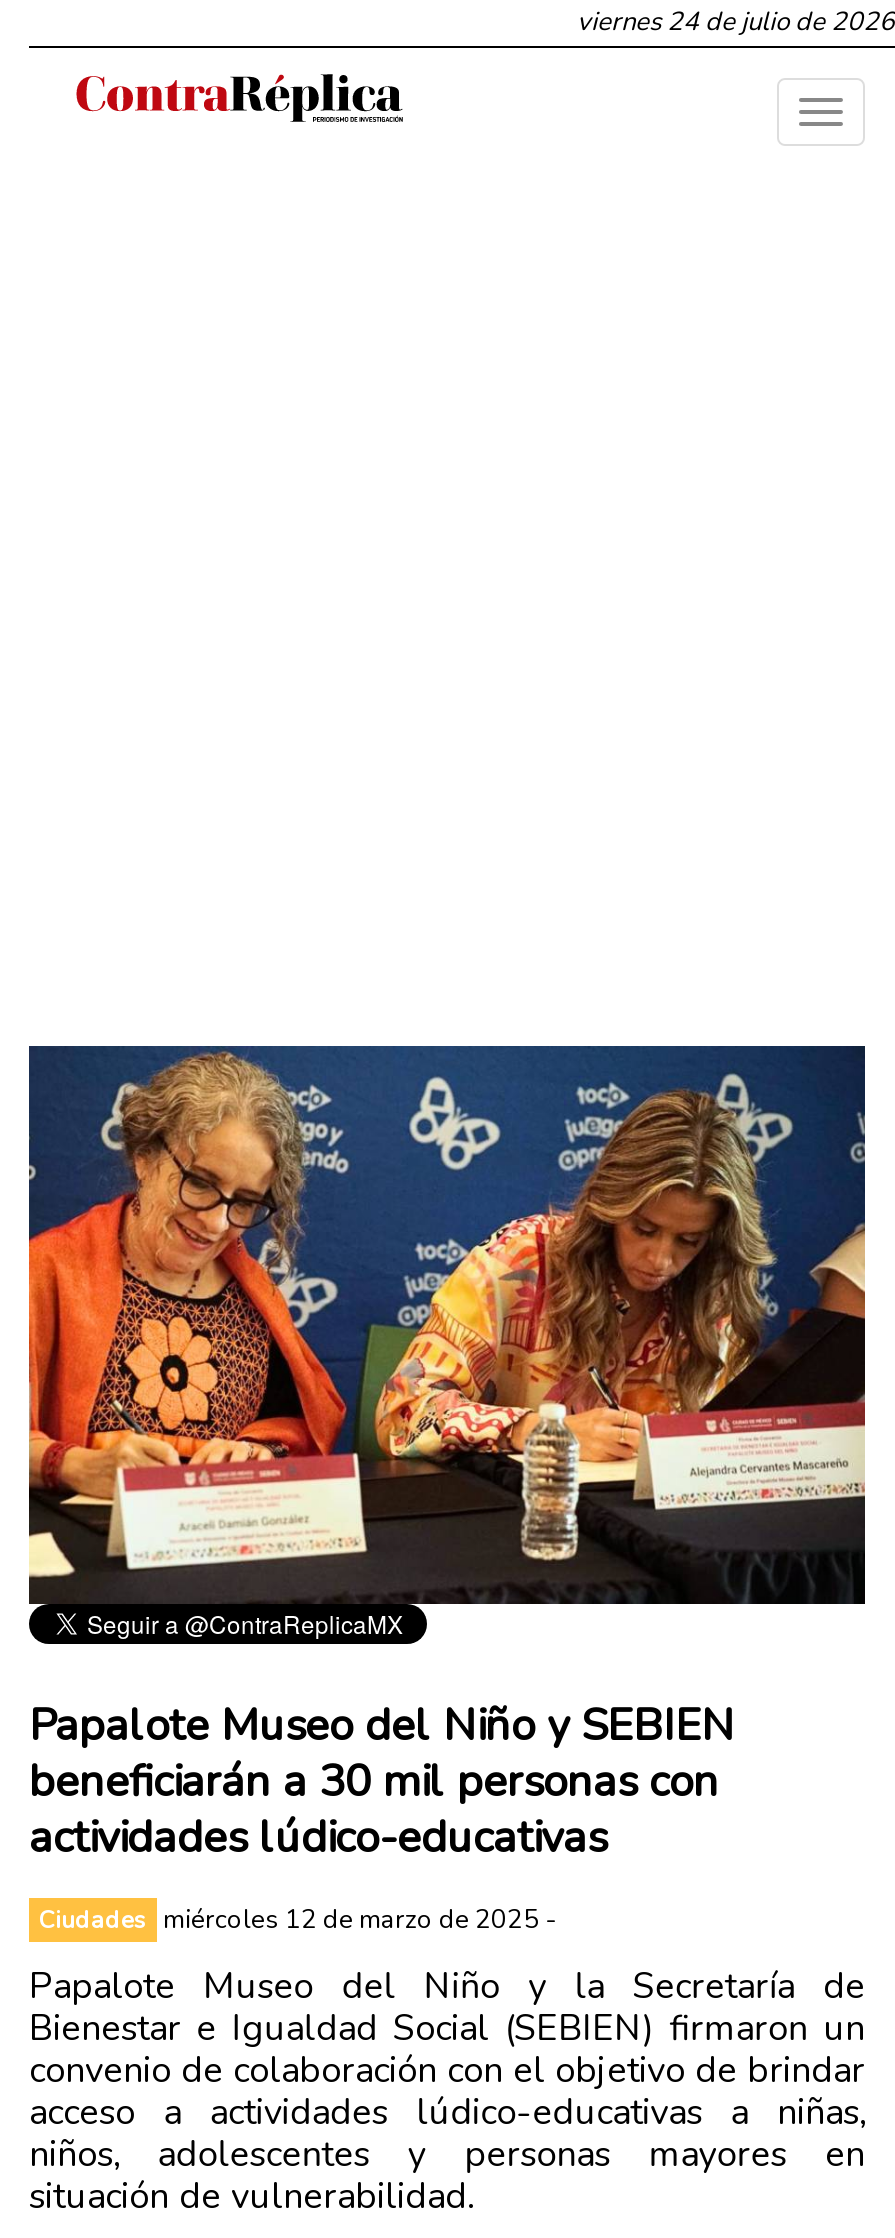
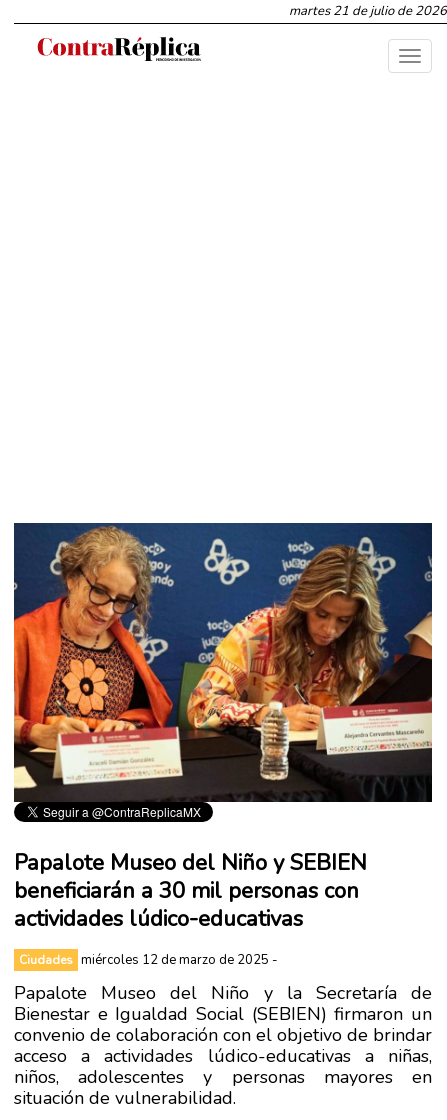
[577,4,895,40] viernes 24 de julio de 2026 -> [289,2,447,20] martes 21 de julio de 2026

